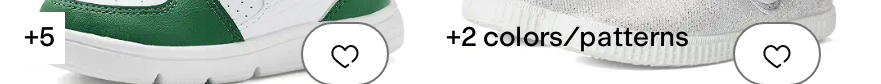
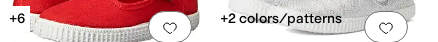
[23,20,55,54] +5 -> [9,10,25,27] +6

